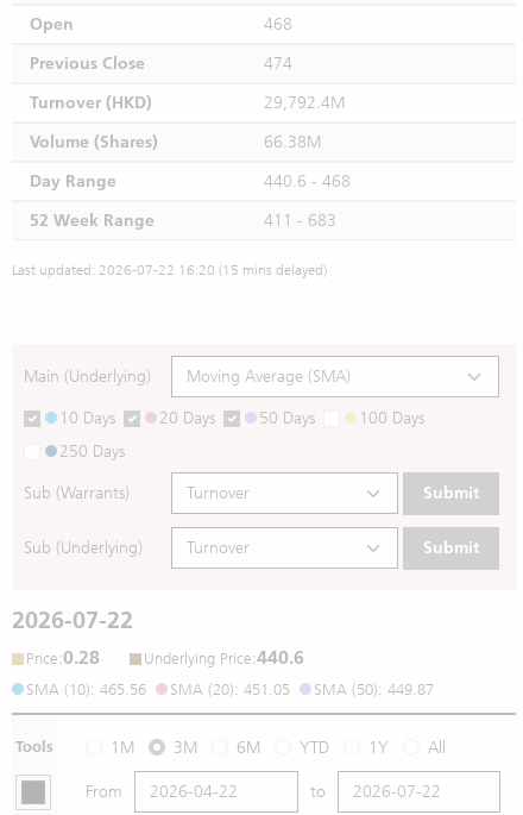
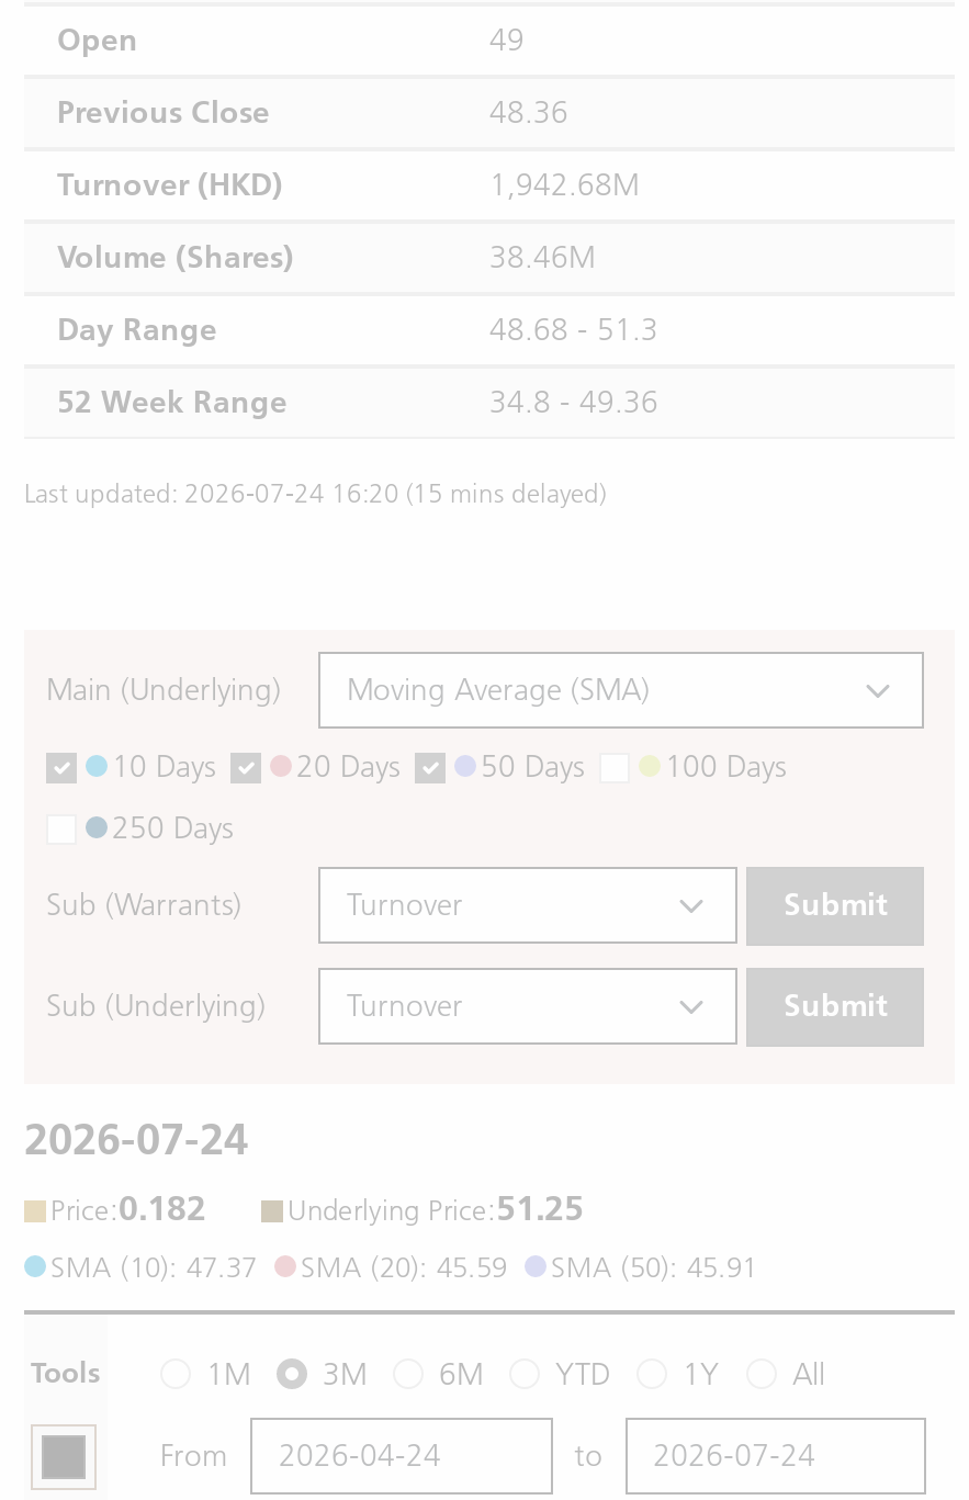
[264,14,292,35] 468 -> [489,22,525,59] 49
[264,54,292,74] 474 -> [489,94,568,132] 48.36
[264,93,345,113] 29,792.4M -> [489,167,639,204] 1,942.68M
[264,132,321,152] 66.38M -> [489,239,595,277] 38.46M
[264,171,351,192] 440.6 - 468 -> [489,312,658,349] 48.68 - 51.3
[264,211,336,231] 411 - 683 -> [489,384,658,421] 34.8 - 49.36
[12,262,327,278] Last updated: 2026-07-22 16:20 (15 mins delayed) -> [24,478,606,509] Last updated: 2026-07-24 16:20 (15 mins delayed)
[12,605,133,634] 2026-07-22 -> [24,1112,248,1164] 2026-07-24
[26,646,100,668] Price:0.28 -> [50,1186,206,1228] Price:0.182
[144,646,304,668] Underlying Price:440.6 -> [288,1186,584,1228] Underlying Price:51.25
[26,680,146,698] SMA (10): 465.56 -> [50,1250,257,1283] SMA (10): 47.37
[170,680,290,698] SMA (20): 451.05 -> [301,1250,507,1283] SMA (20): 45.59
[314,680,434,698] SMA (50): 449.87 -> [551,1250,757,1283] SMA (50): 45.91

